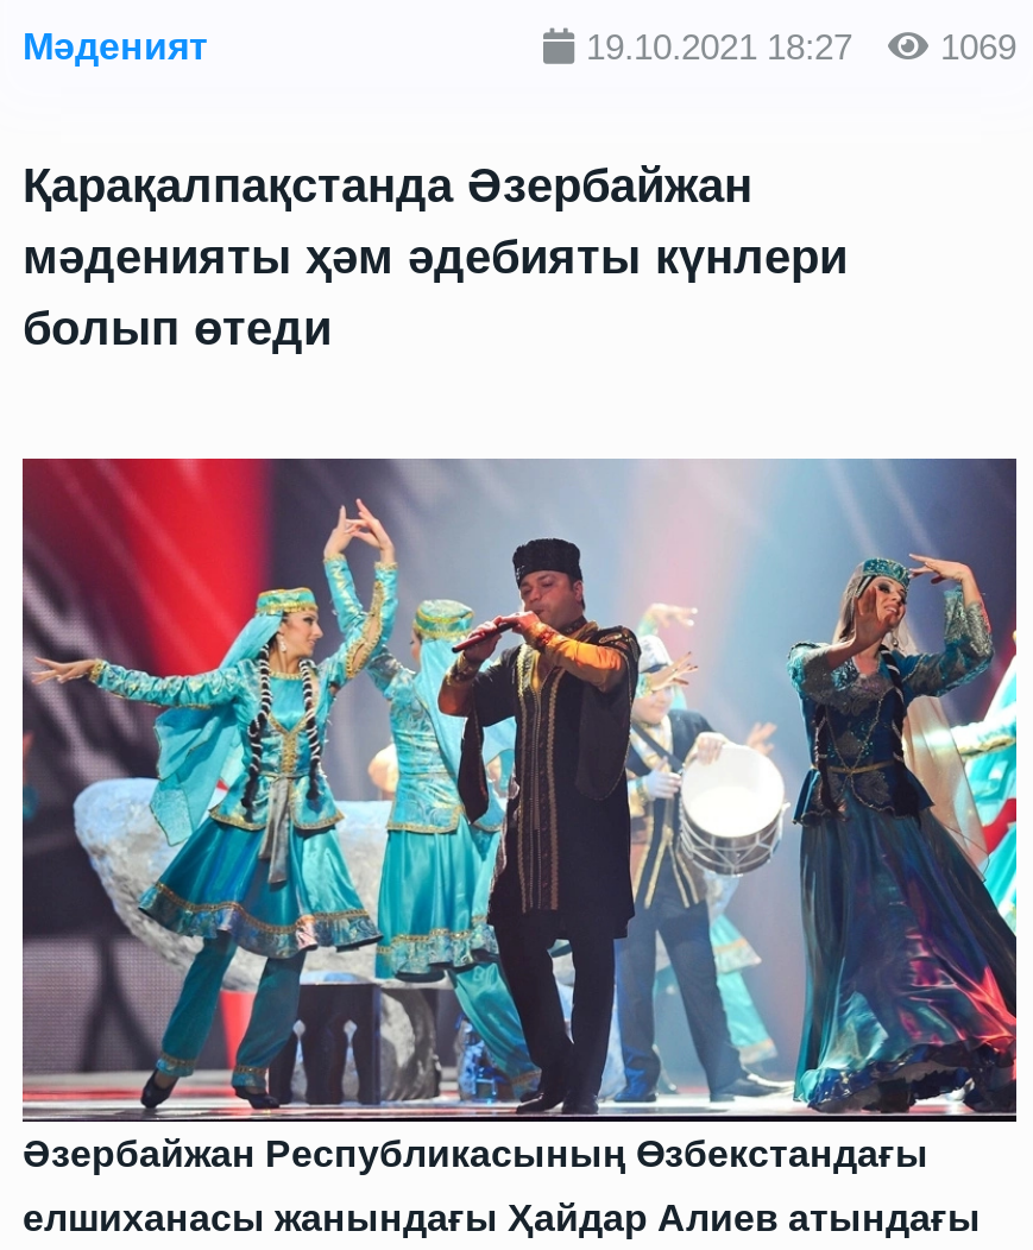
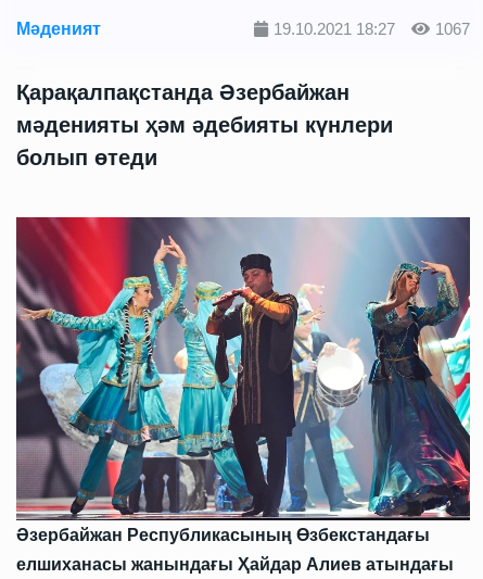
[940,27,1016,67] 1069 -> [435,20,470,38] 1067

